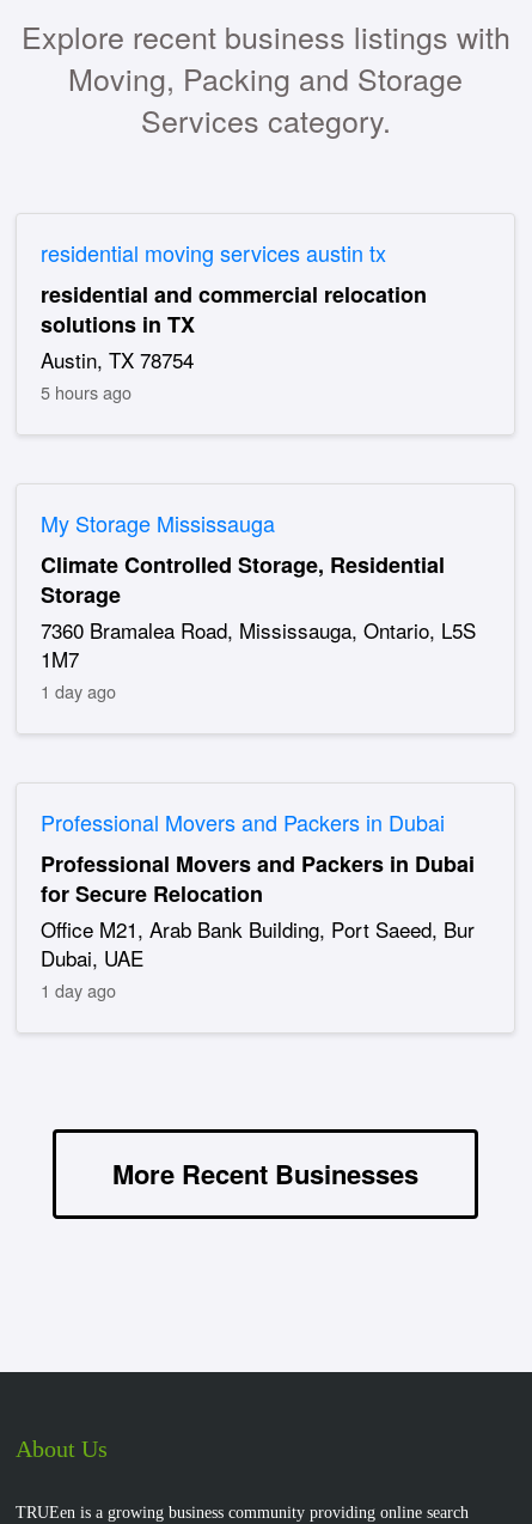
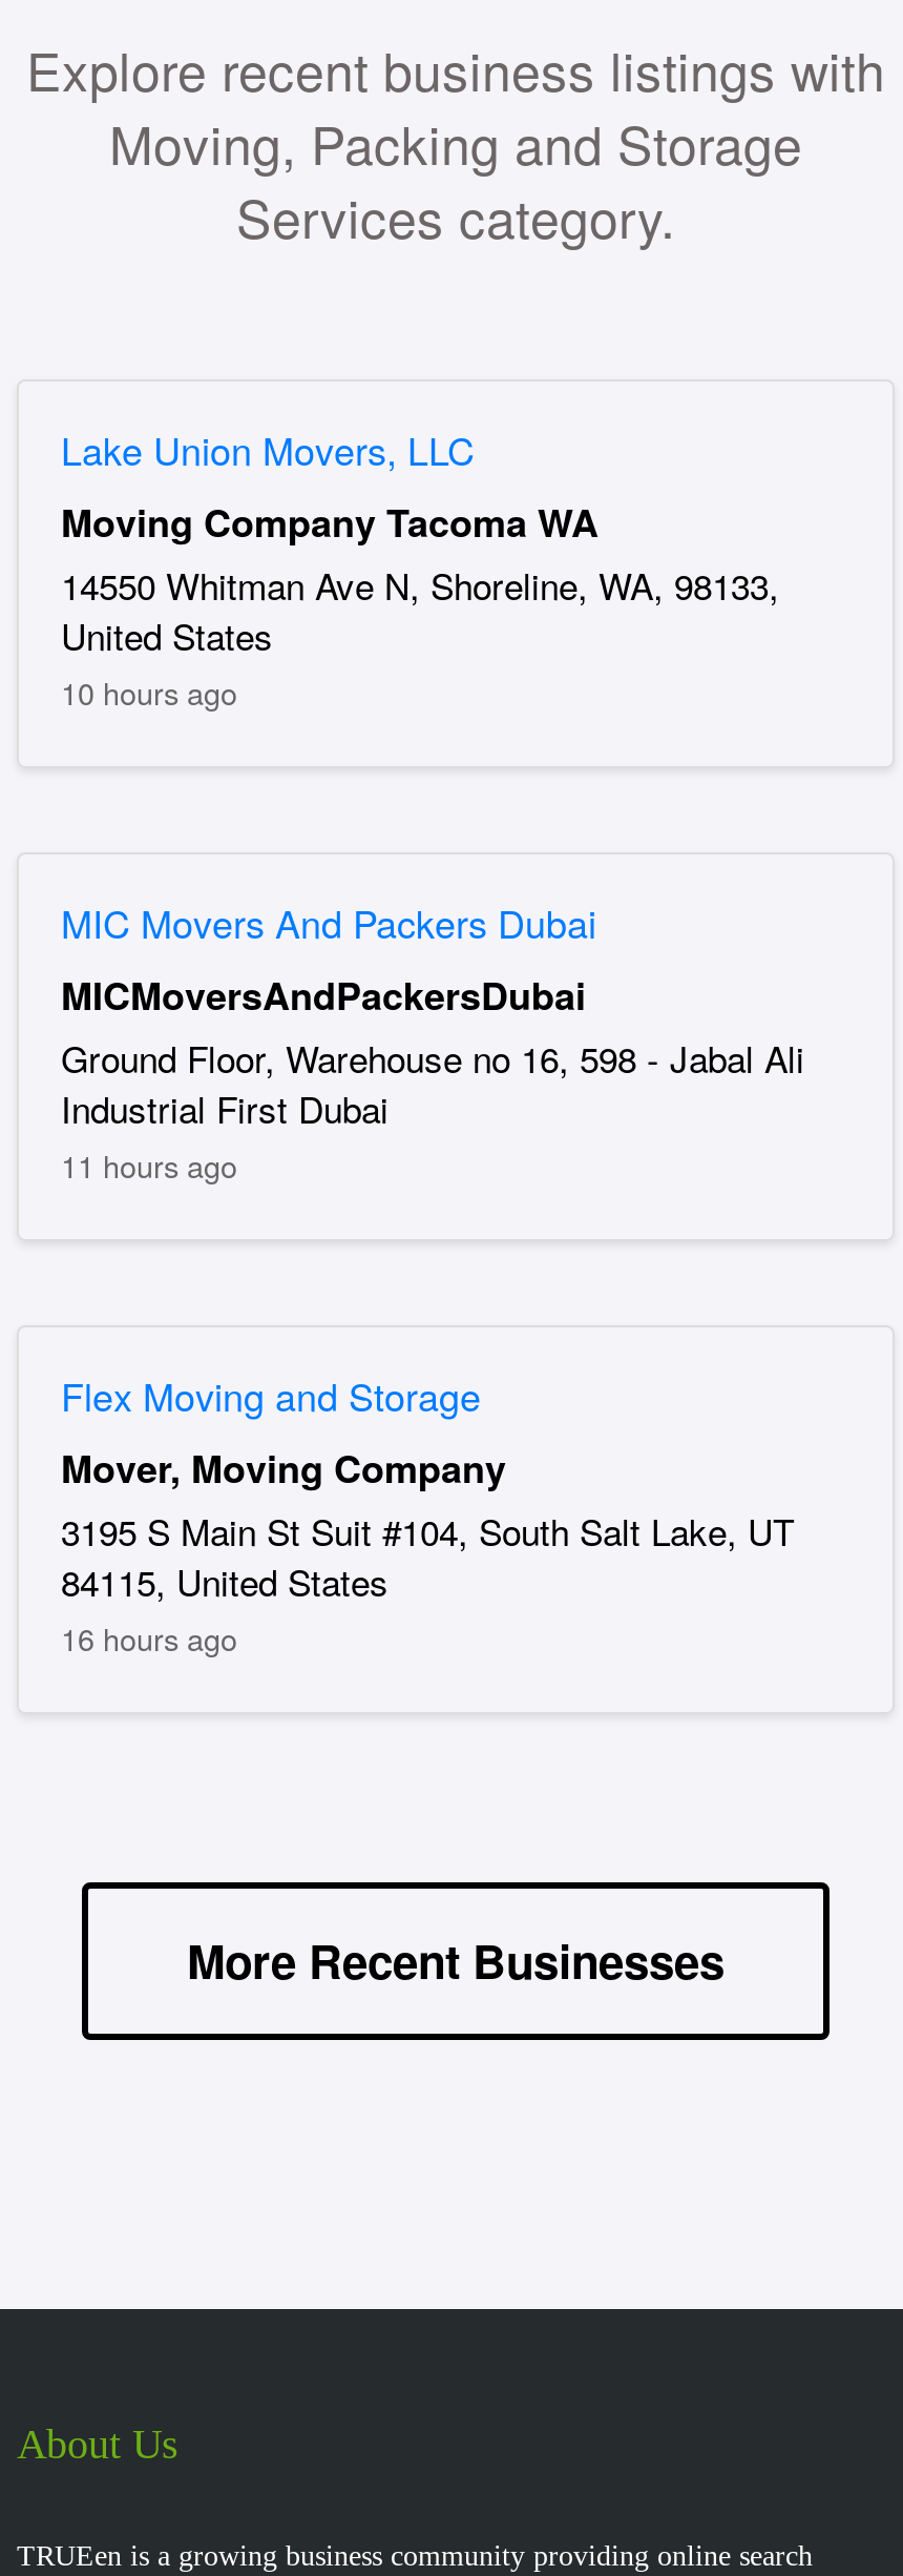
[41,236,427,404] residential moving services austin tx | residential and commercial relocation | solutions in TX | Austin, TX 78754 | 5 hours ago -> [61,420,779,713] Lake Union Movers, LLC | Moving Company Tacoma WA | 14550 Whitman Ave N, Shoreline, WA, 98133, | United States | 10 hours ago
[41,507,476,703] My Storage Mississauga | Climate Controlled Storage, Residential | Storage | 7360 Bramalea Road, Mississauga, Ontario, L5S | 1M7 | 1 day ago -> [61,893,804,1186] MIC Movers And Packers Dubai | MICMoversAndPackersDubai | Ground Floor, Warehouse no 16, 598 - Jabal Ali | Industrial First Dubai | 11 hours ago
[41,806,475,1002] Professional Movers and Packers in Dubai | Professional Movers and Packers in Dubai | for Secure Relocation | Office M21, Arab Bank Building, Port Saeed, Bur | Dubai, UAE | 1 day ago -> [61,1366,794,1658] Flex Moving and Storage | Mover, Moving Company | 3195 S Main St Suit #104, South Salt Lake, UT | 84115, United States | 16 hours ago

